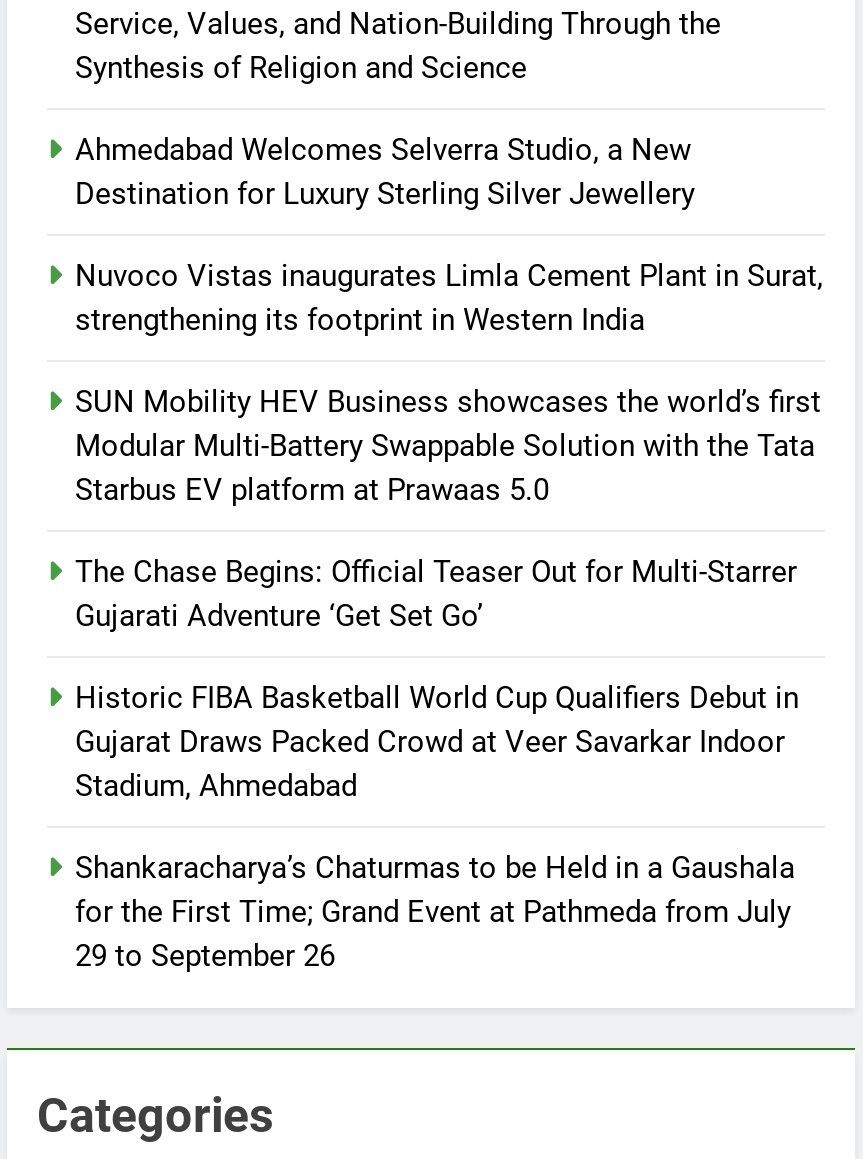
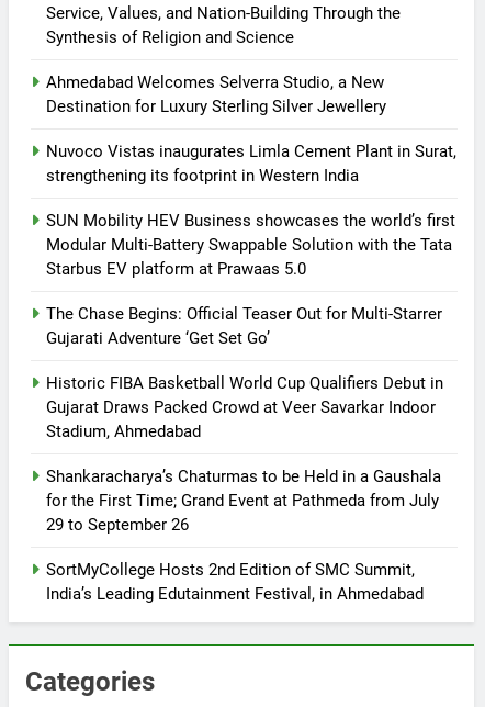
none -> [46,559,424,603] SortMyCollege Hosts 2nd Edition of SMC Summit, | India’s Leading Edutainment Festival, in Ahmedabad

